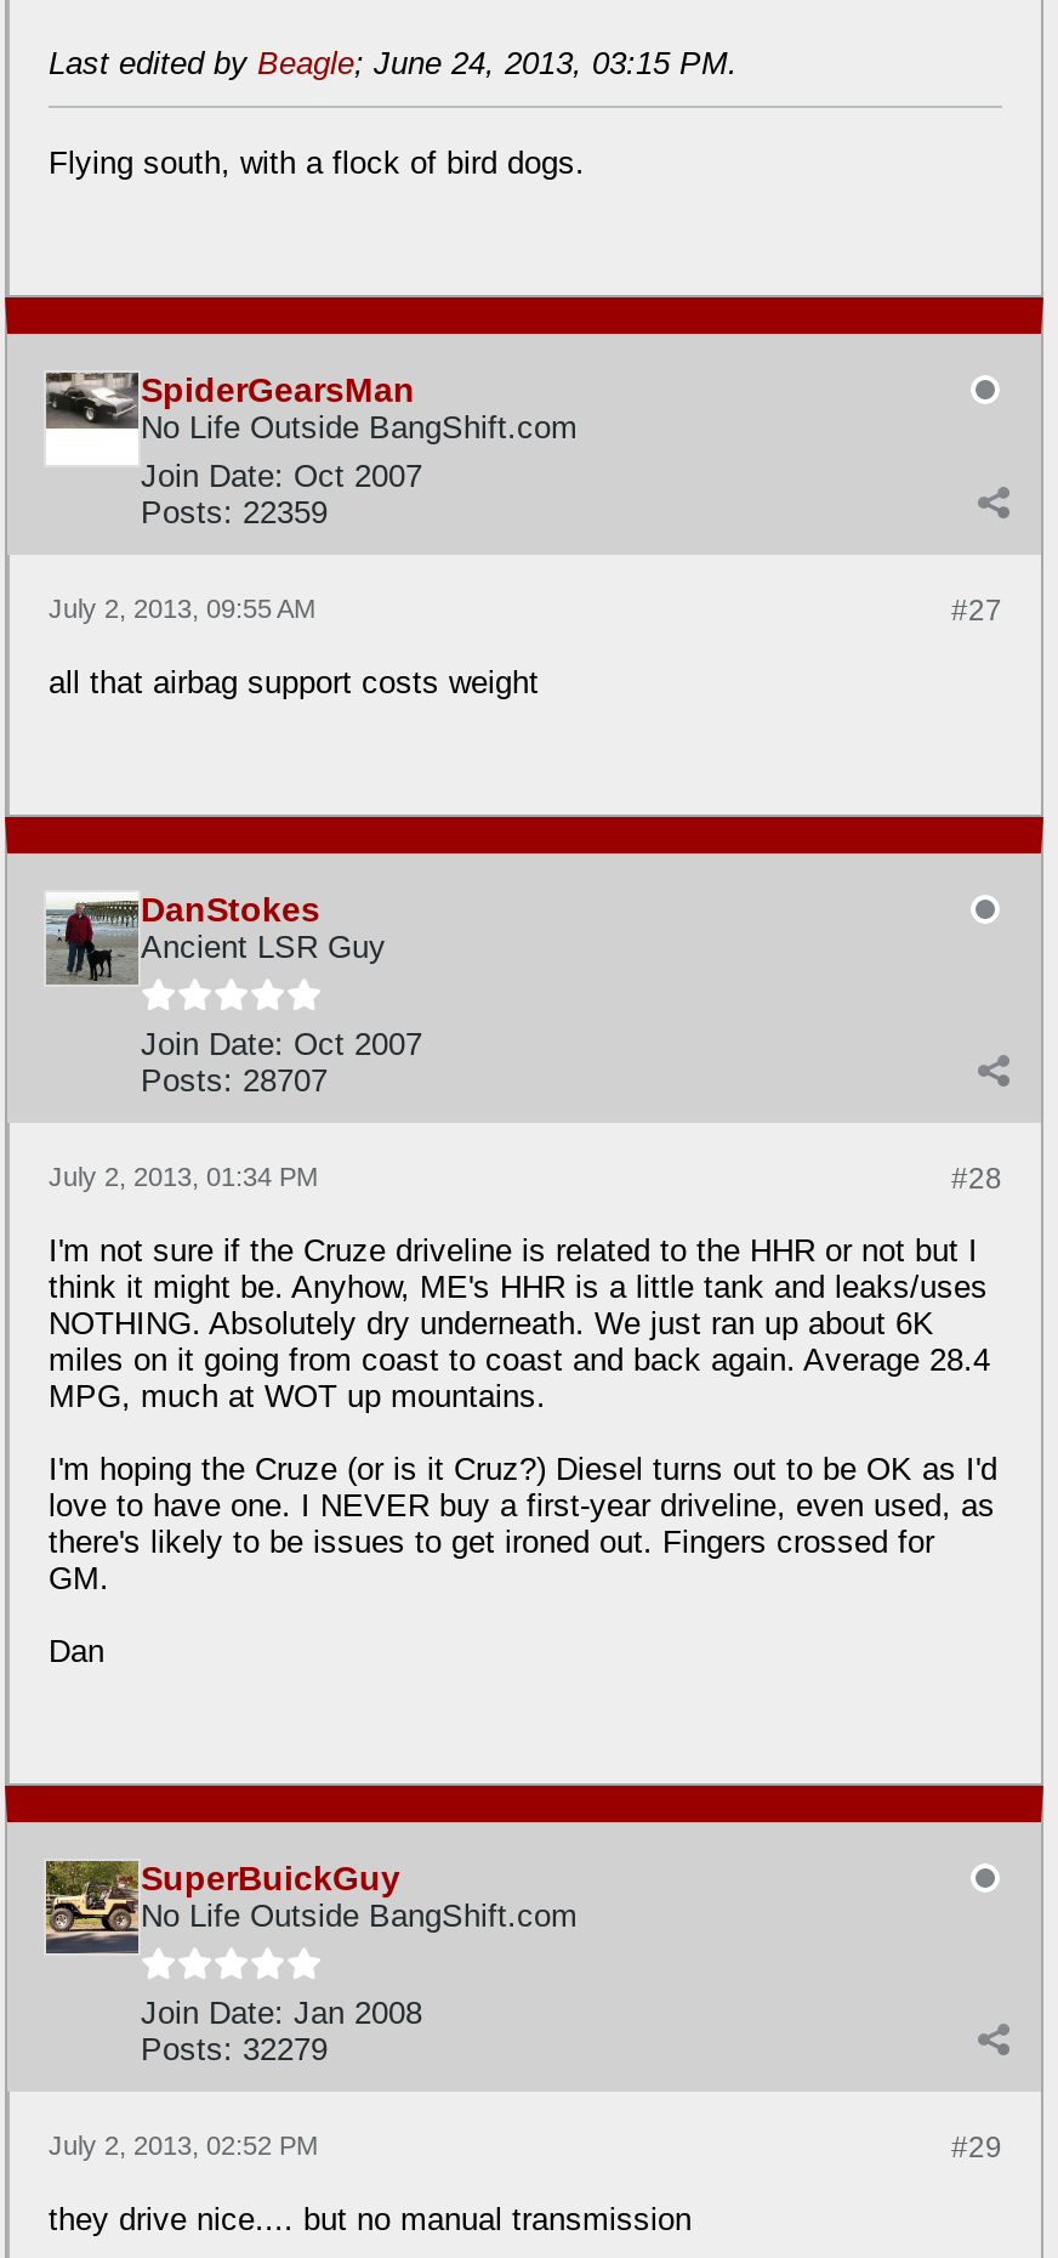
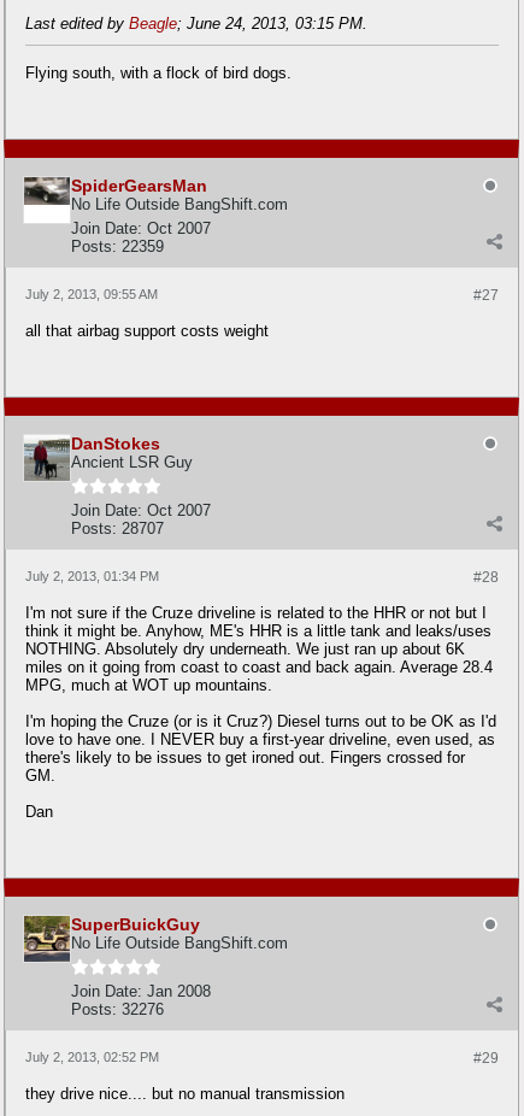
[141,2032,328,2068] Posts: 32279 -> [71,1001,164,1019] Posts: 32276

